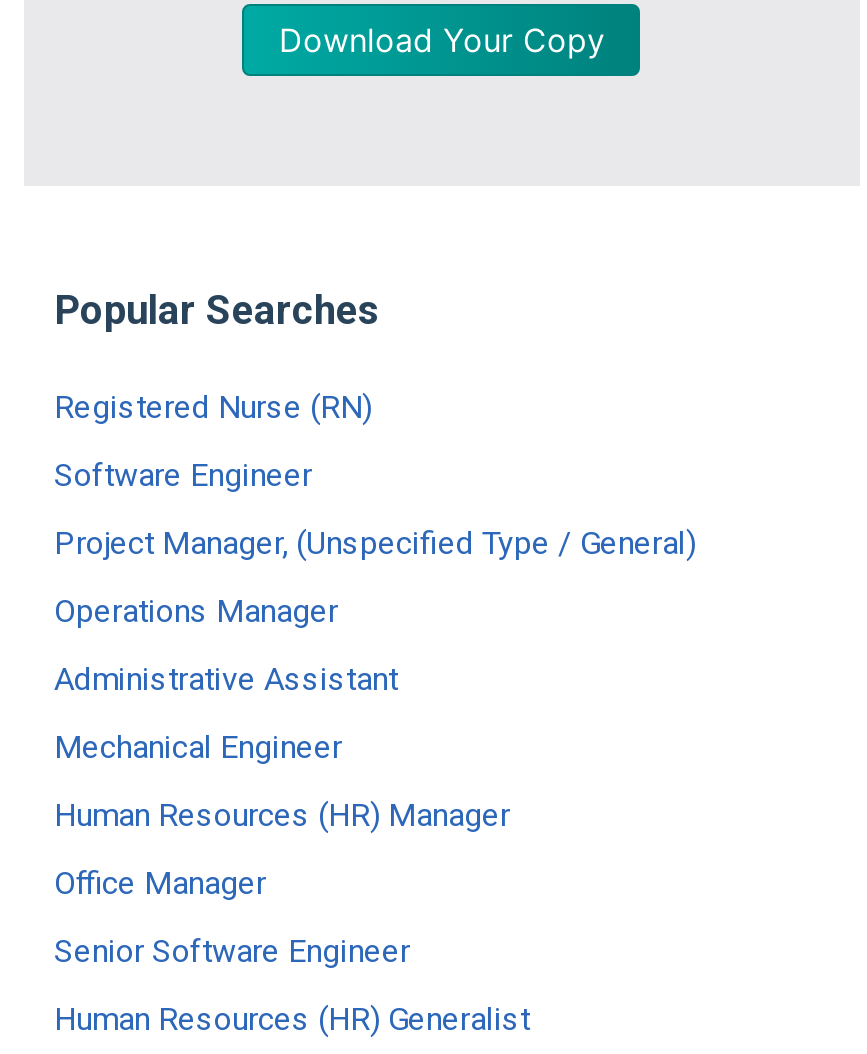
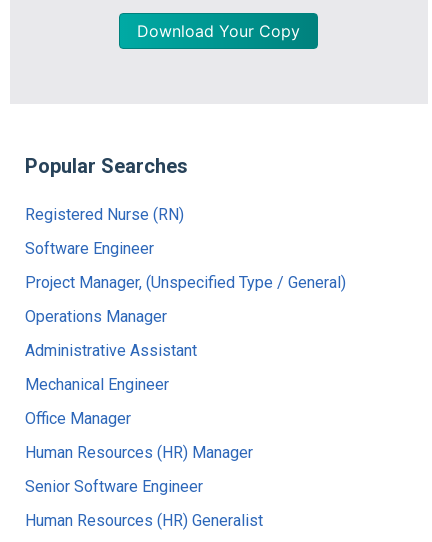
moved [54,797,510,835] -> [25,443,253,462]: Human Resources (HR) Manager
moved [54,865,266,903] -> [25,409,131,428]: Office Manager

